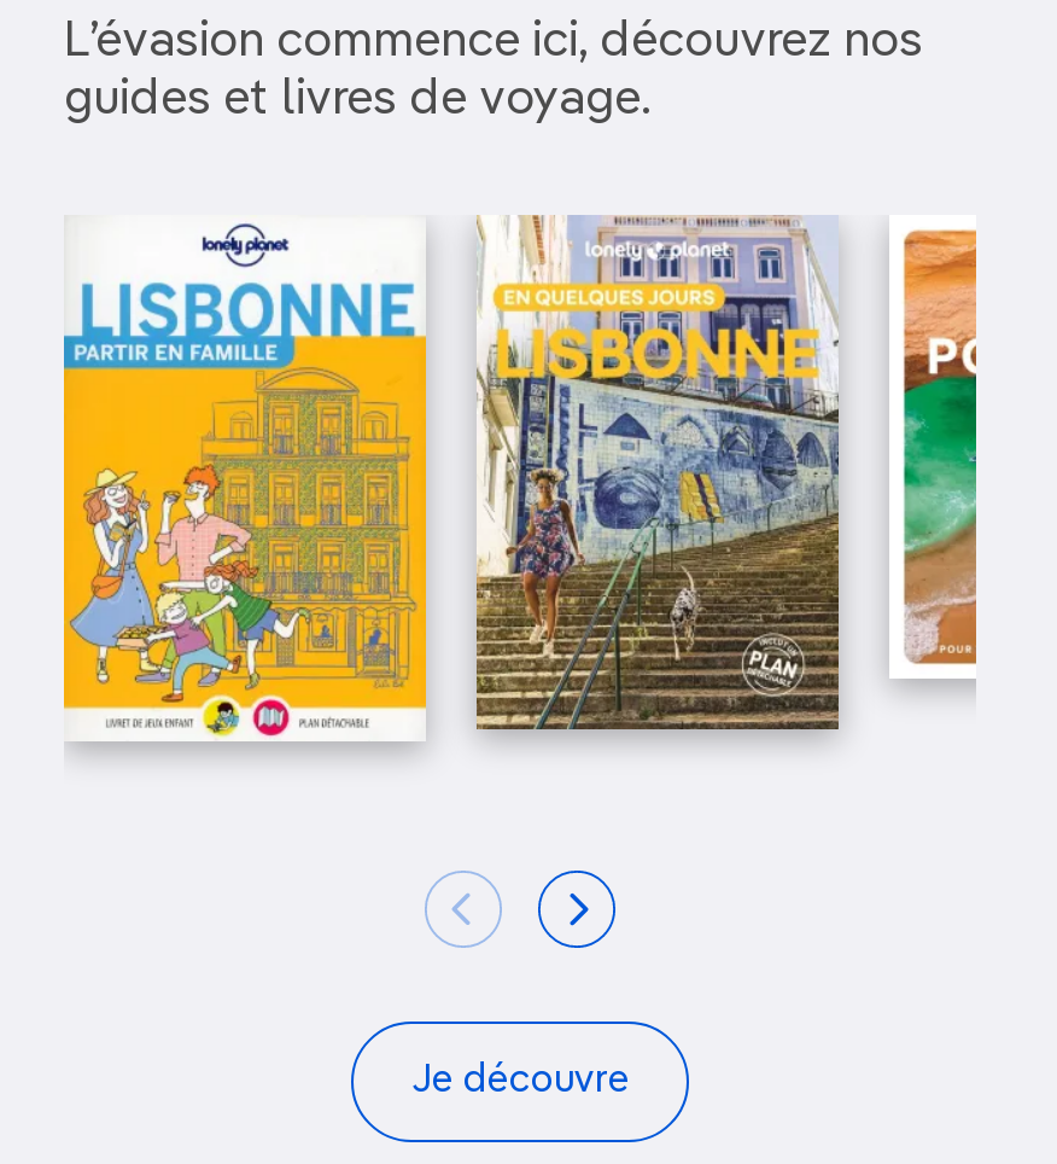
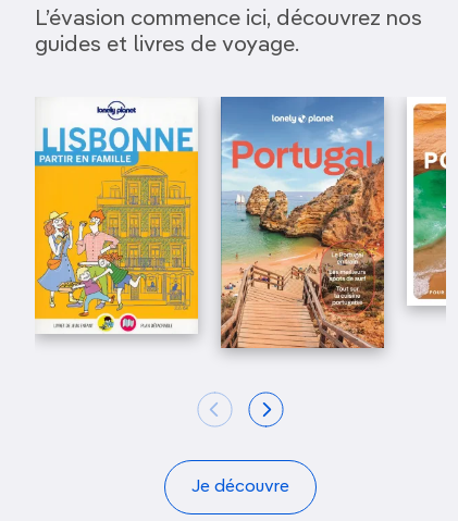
[474,213,841,785] [image] -> [219,96,386,355] [image]

